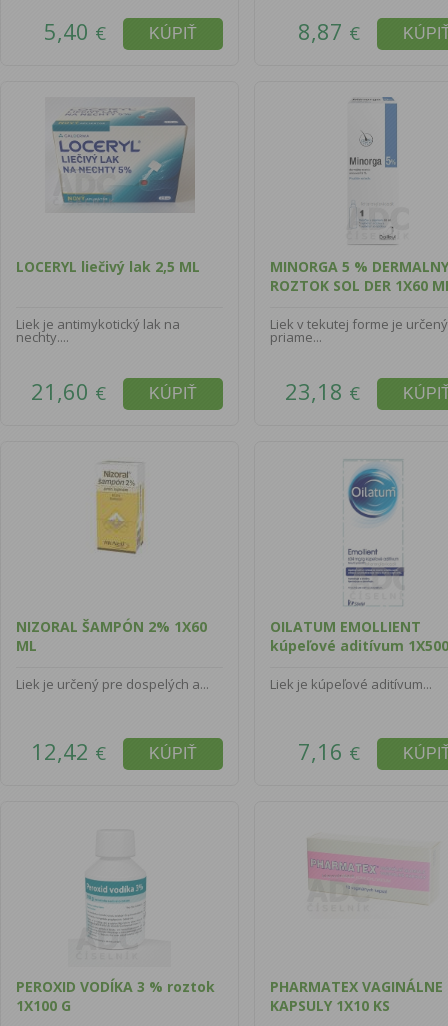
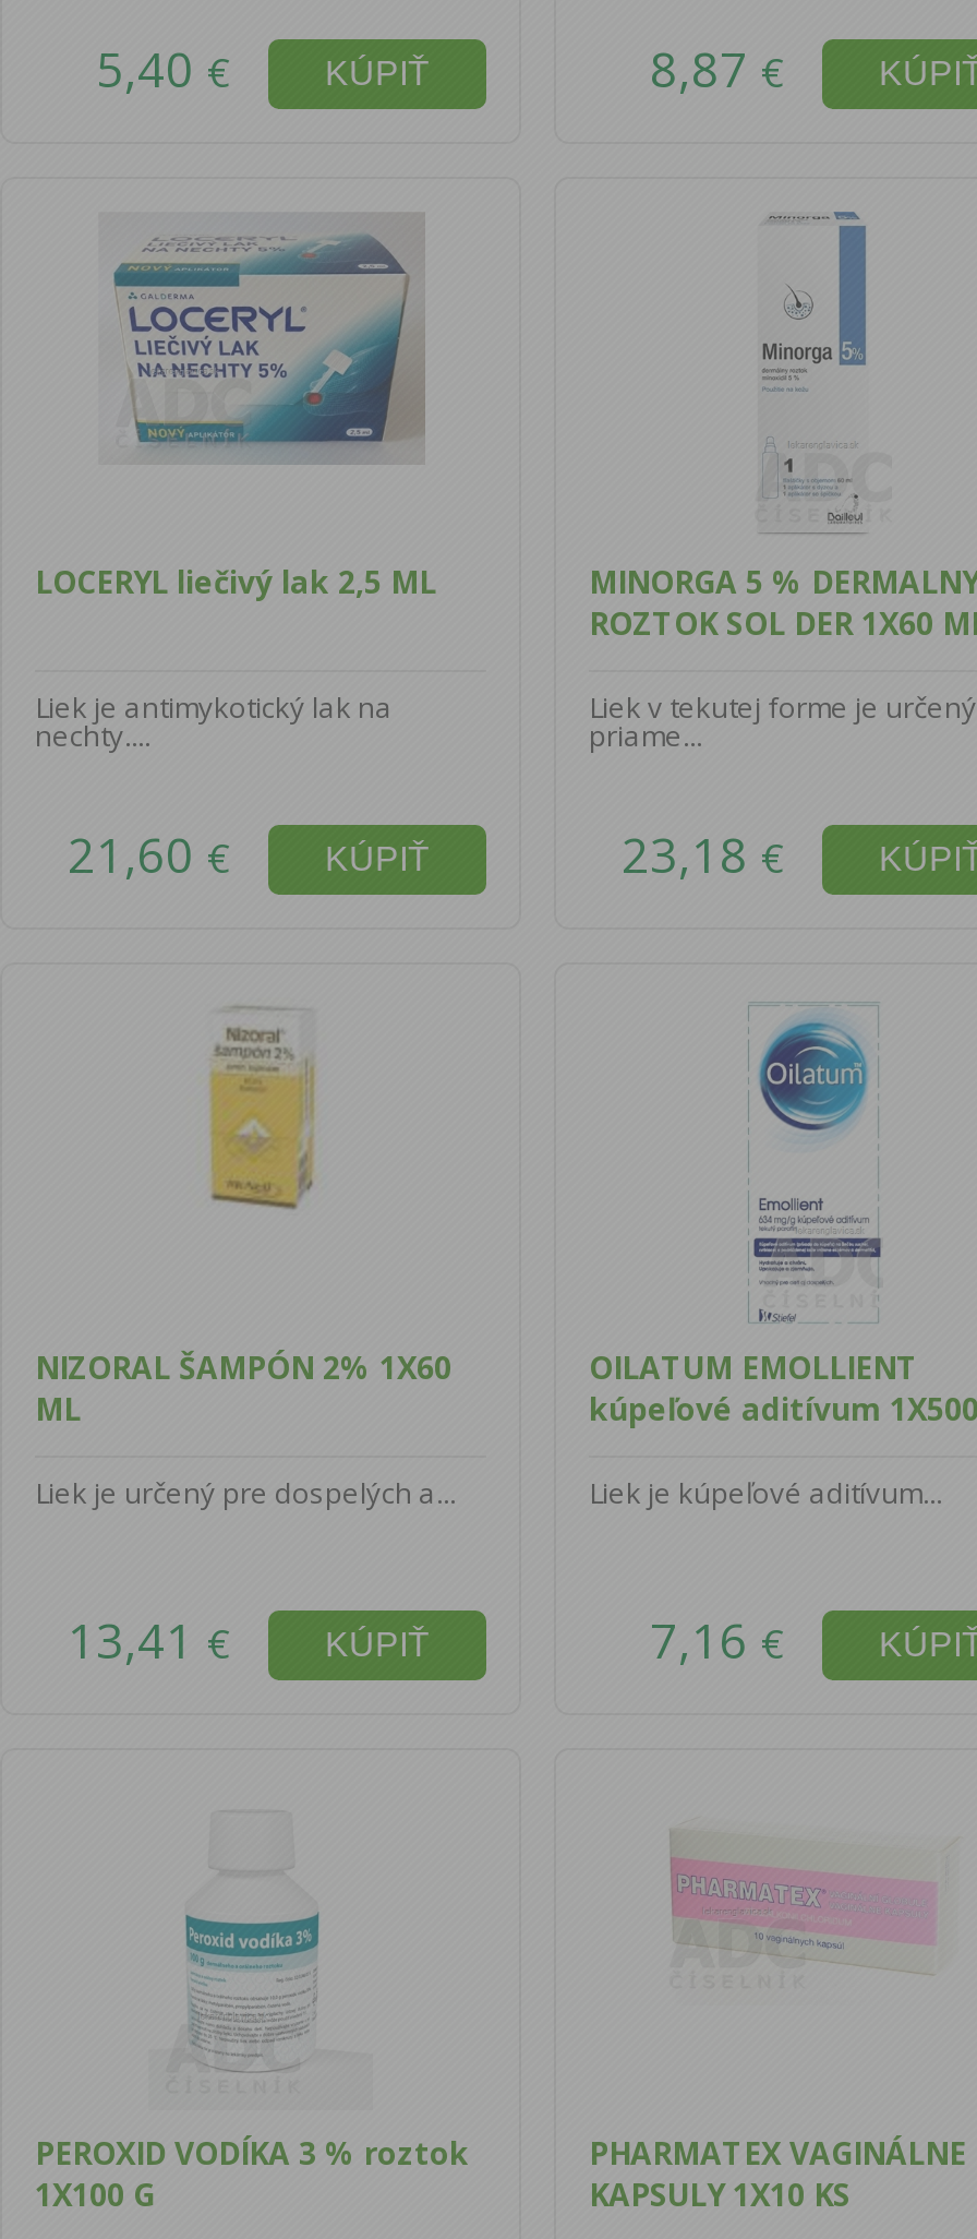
[31,736,106,766] 12,42 € -> [68,1606,231,1672] 13,41 €

